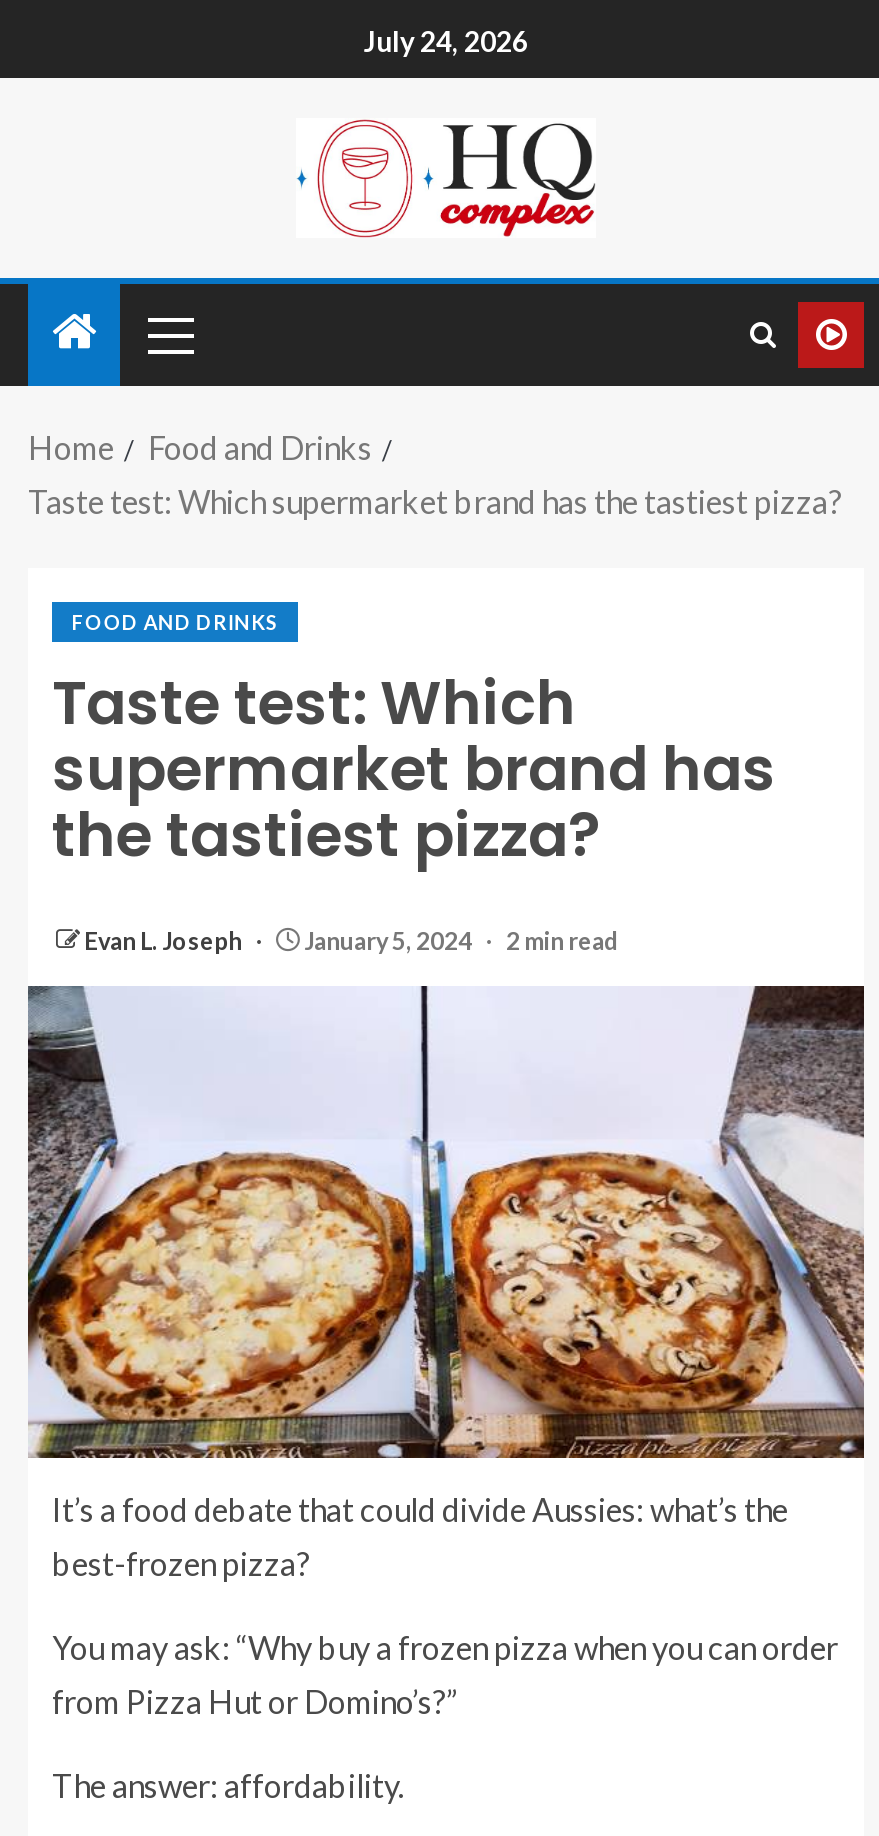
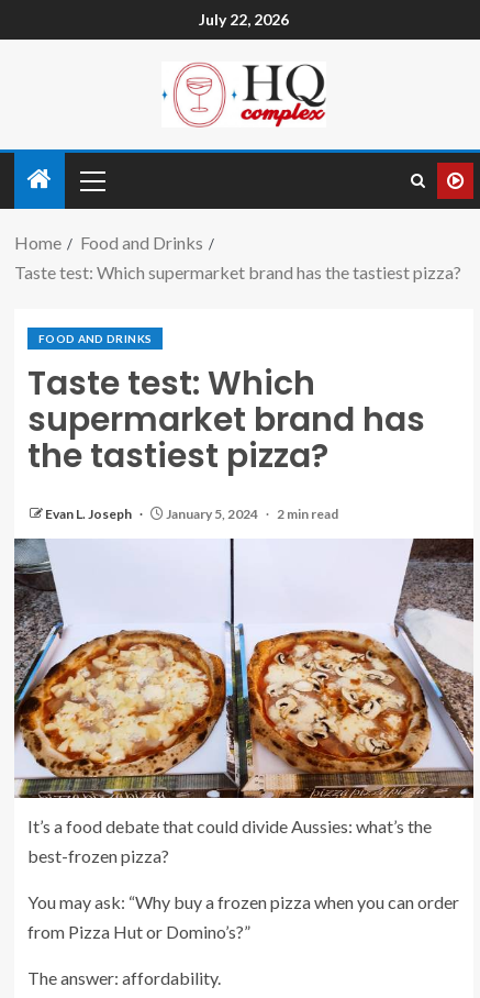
[364,24,528,58] July 24, 2026 -> [199,10,289,29] July 22, 2026

